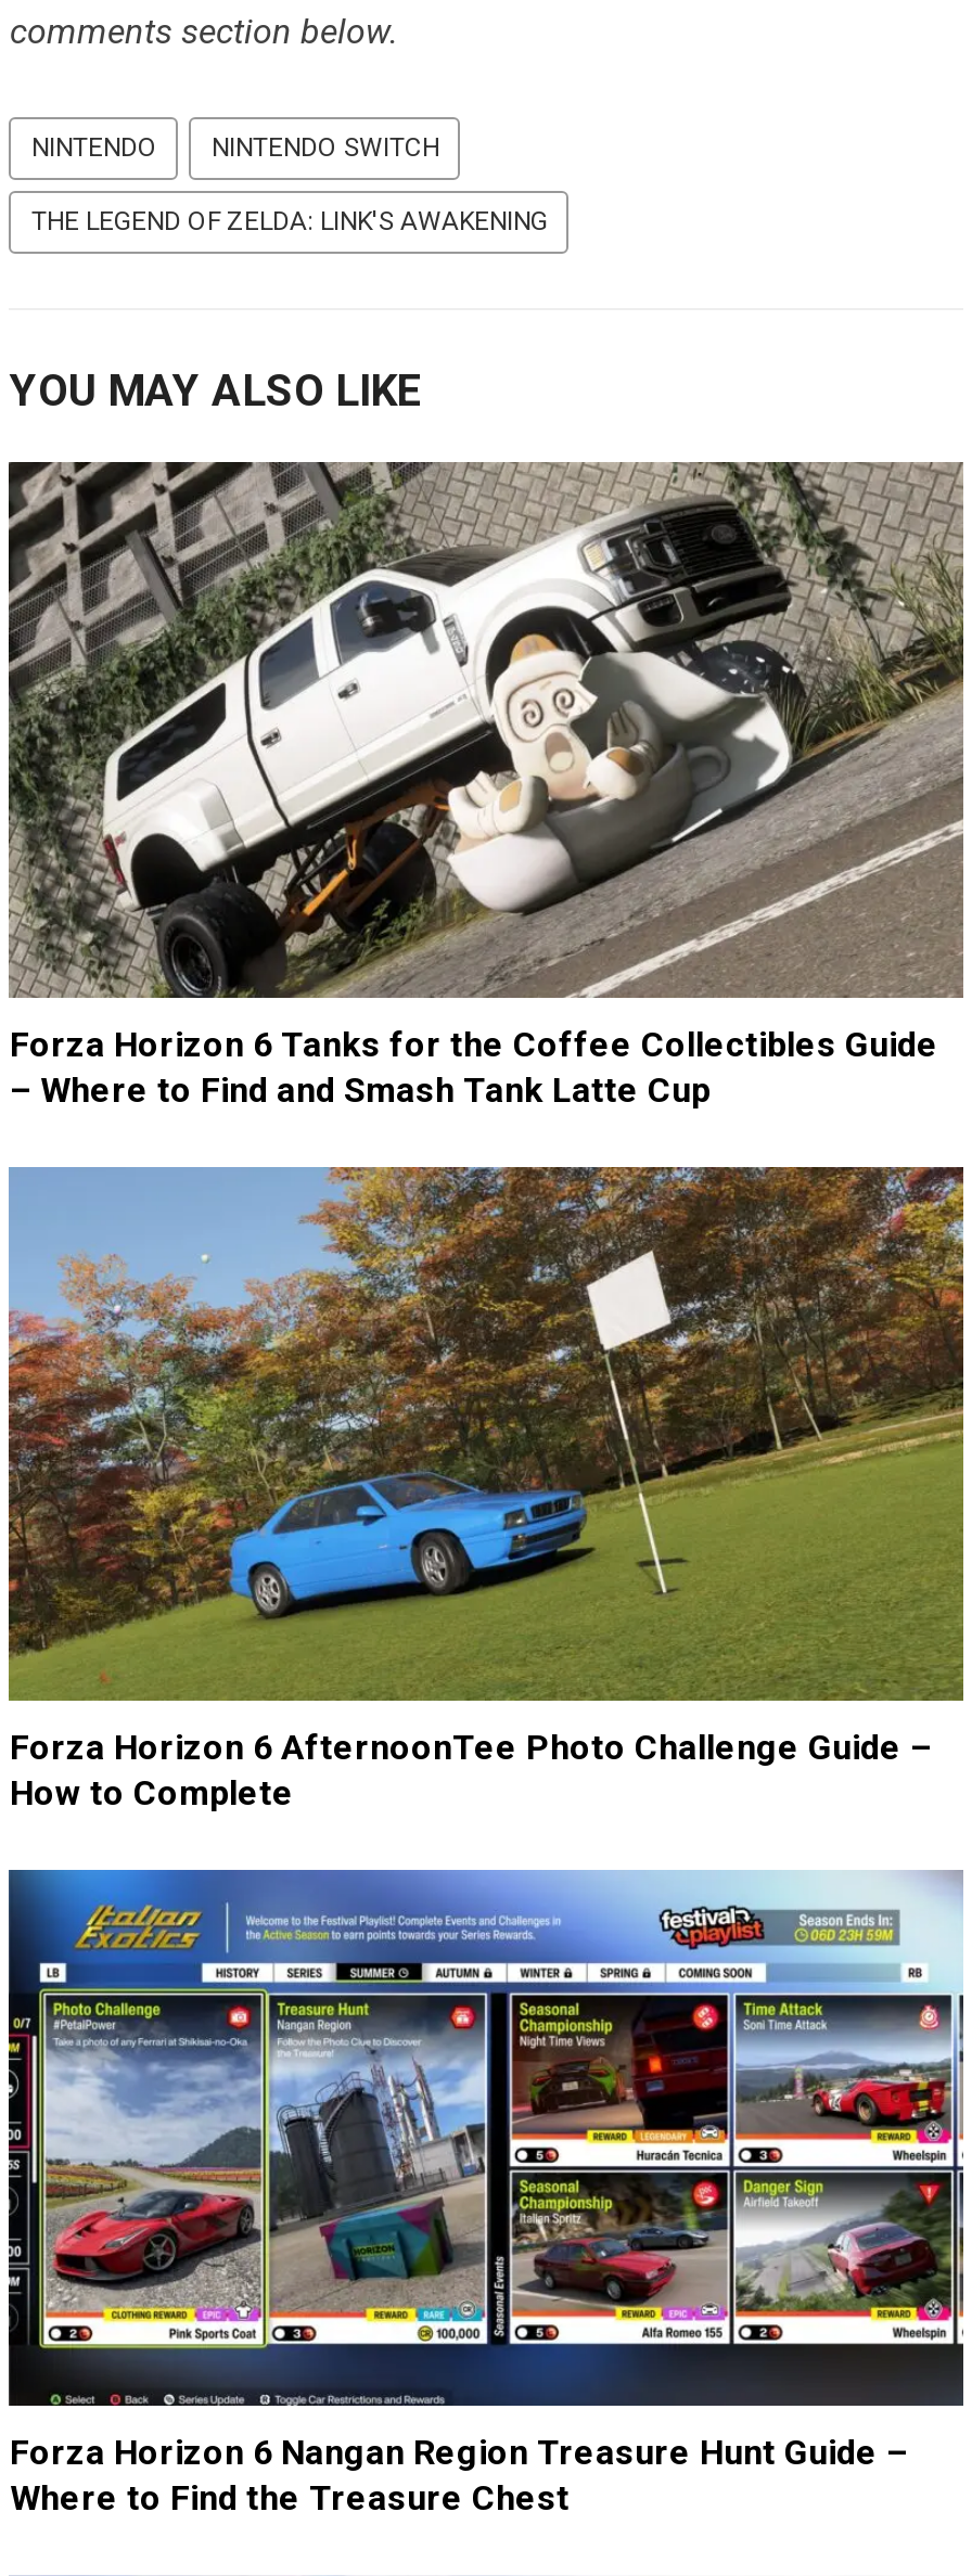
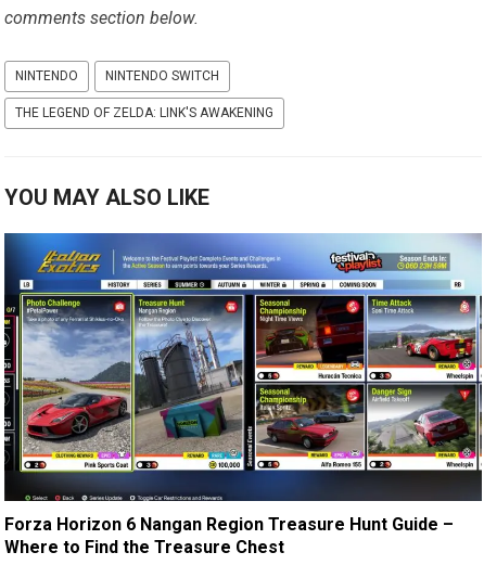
[7,460,965,1110] [image] | Forza Horizon 6 Tanks for the Coffee Collectibles Guide | – Where to Find and Smash Tank Latte Cup -> none
[7,1165,965,1815] [image] | Forza Horizon 6 AfternoonTee Photo Challenge Guide – | How to Complete -> none

